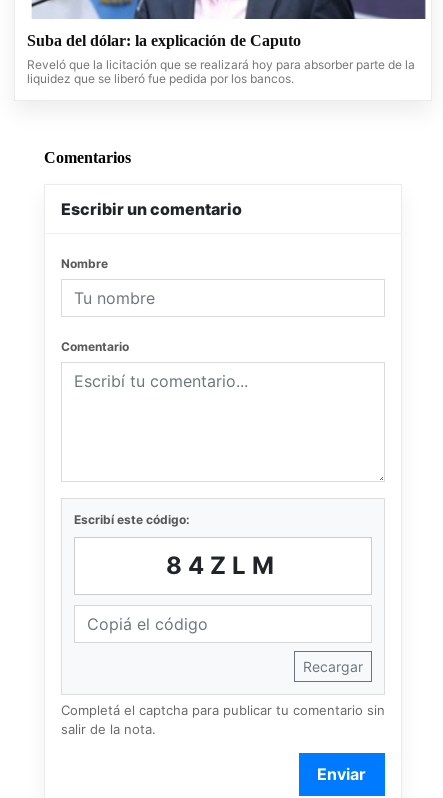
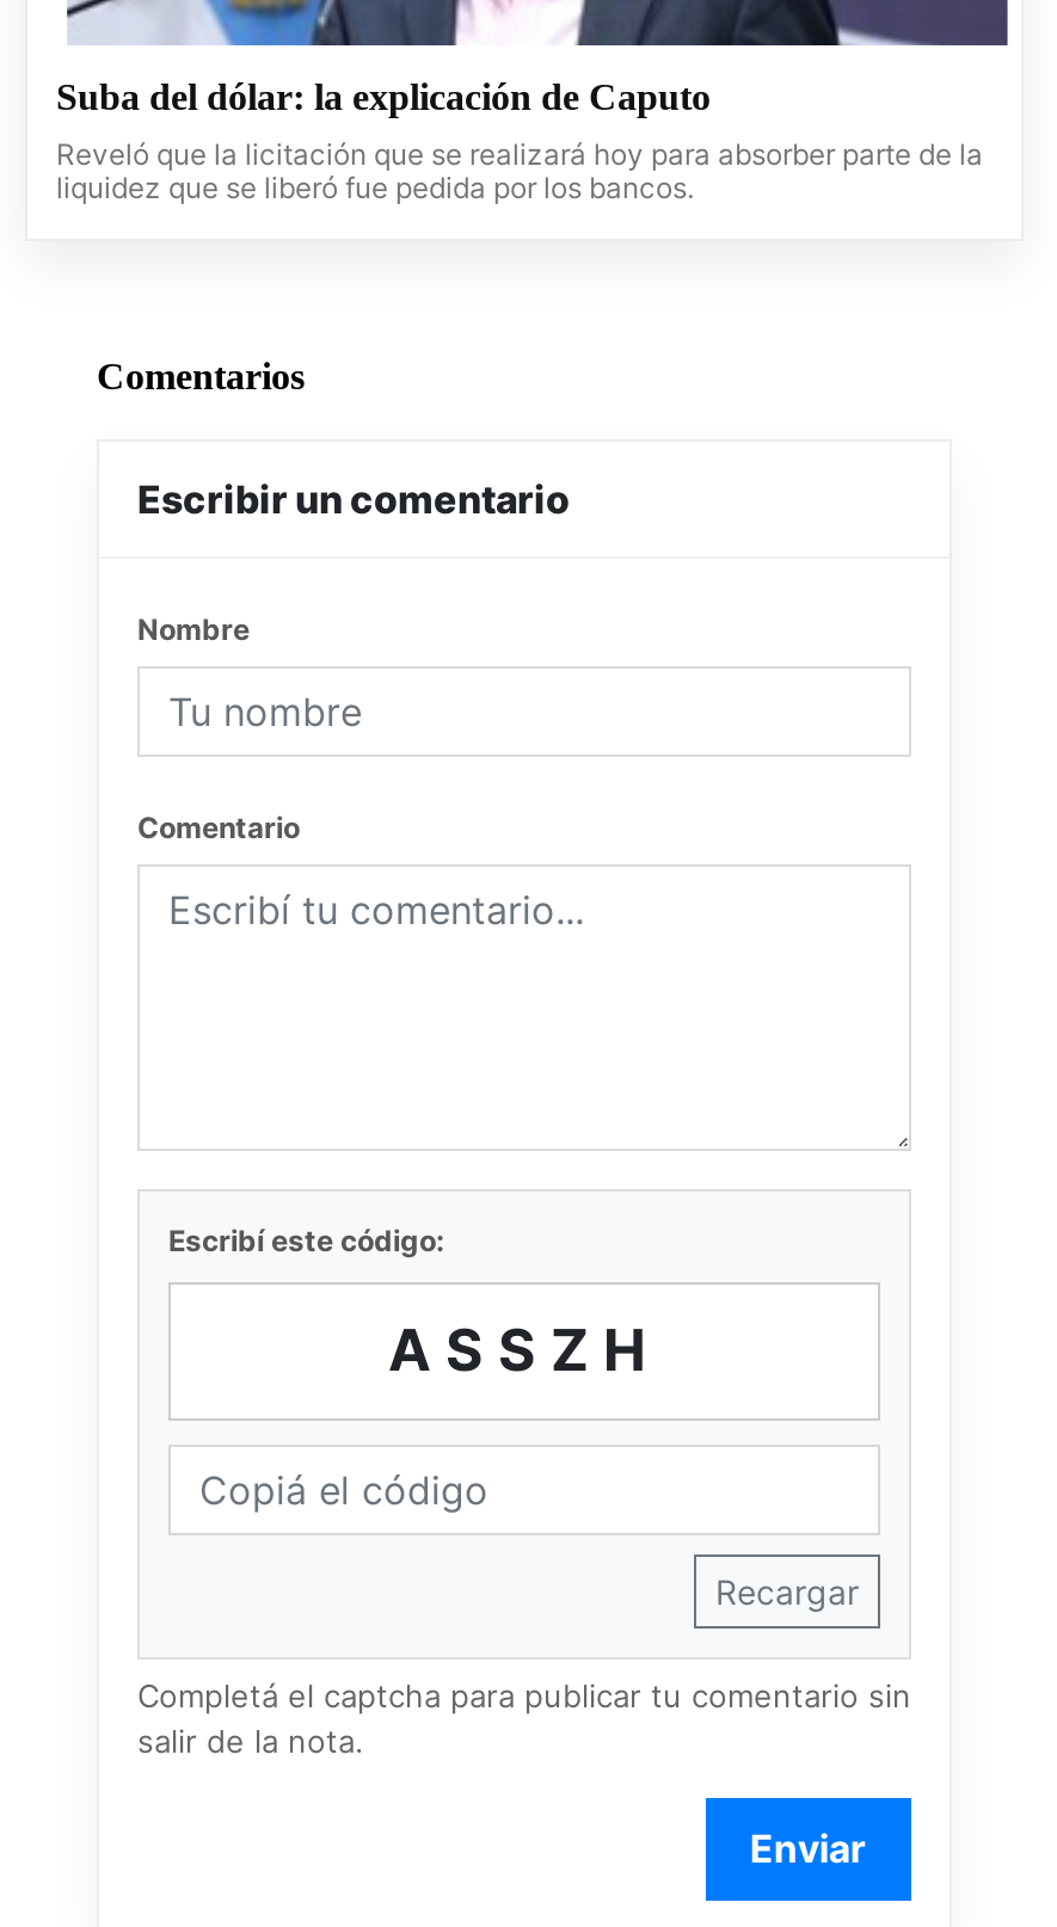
[166,551,280,580] 84ZLM -> [388,1315,660,1384] ASSZH

